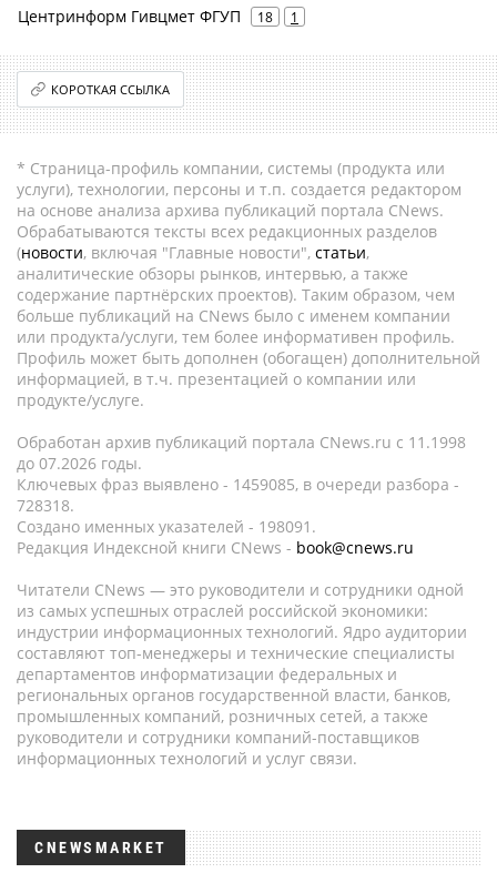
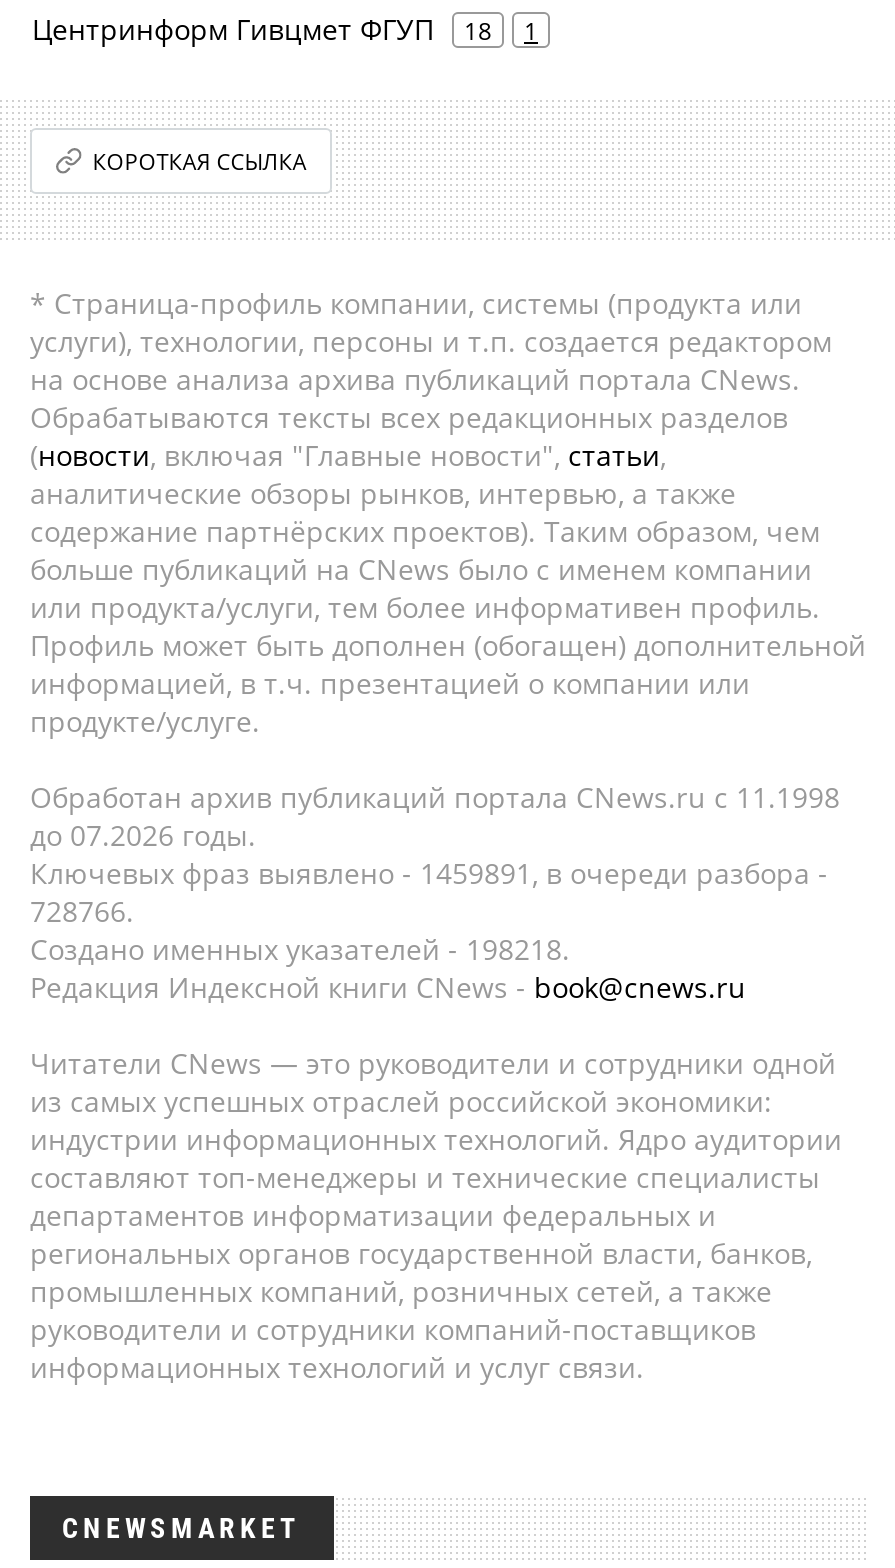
[17,474,459,495] Ключевых фраз выявлено - 1459085, в очереди разбора - -> [30,854,828,892] Ключевых фраз выявлено - 1459891, в очереди разбора -
[17,495,74,516] 728318. -> [30,892,134,930] 728766.
[17,516,316,537] Создано именных указателей - 198091. -> [30,930,570,968] Создано именных указателей - 198218.

